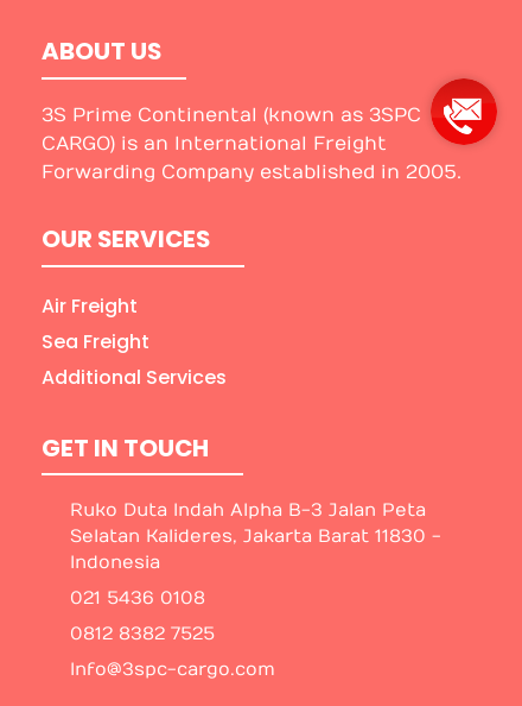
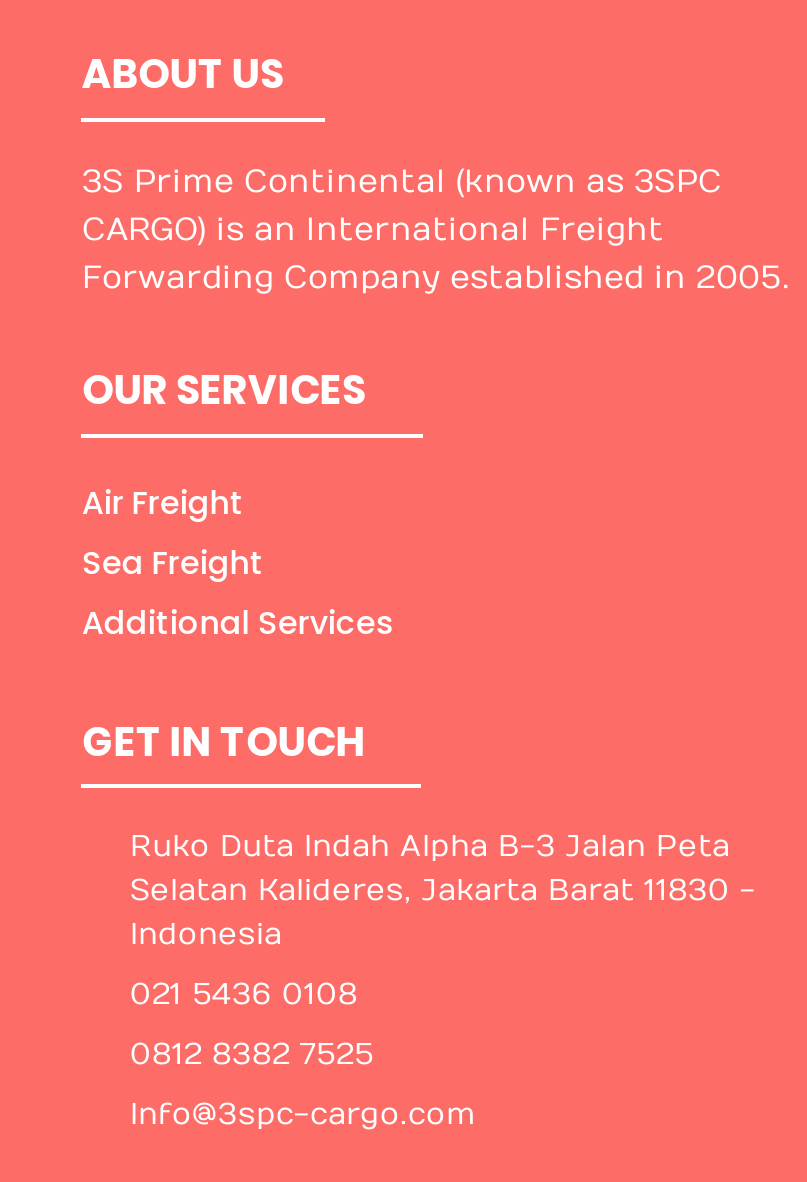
[429,77,498,146] [image] -> none

